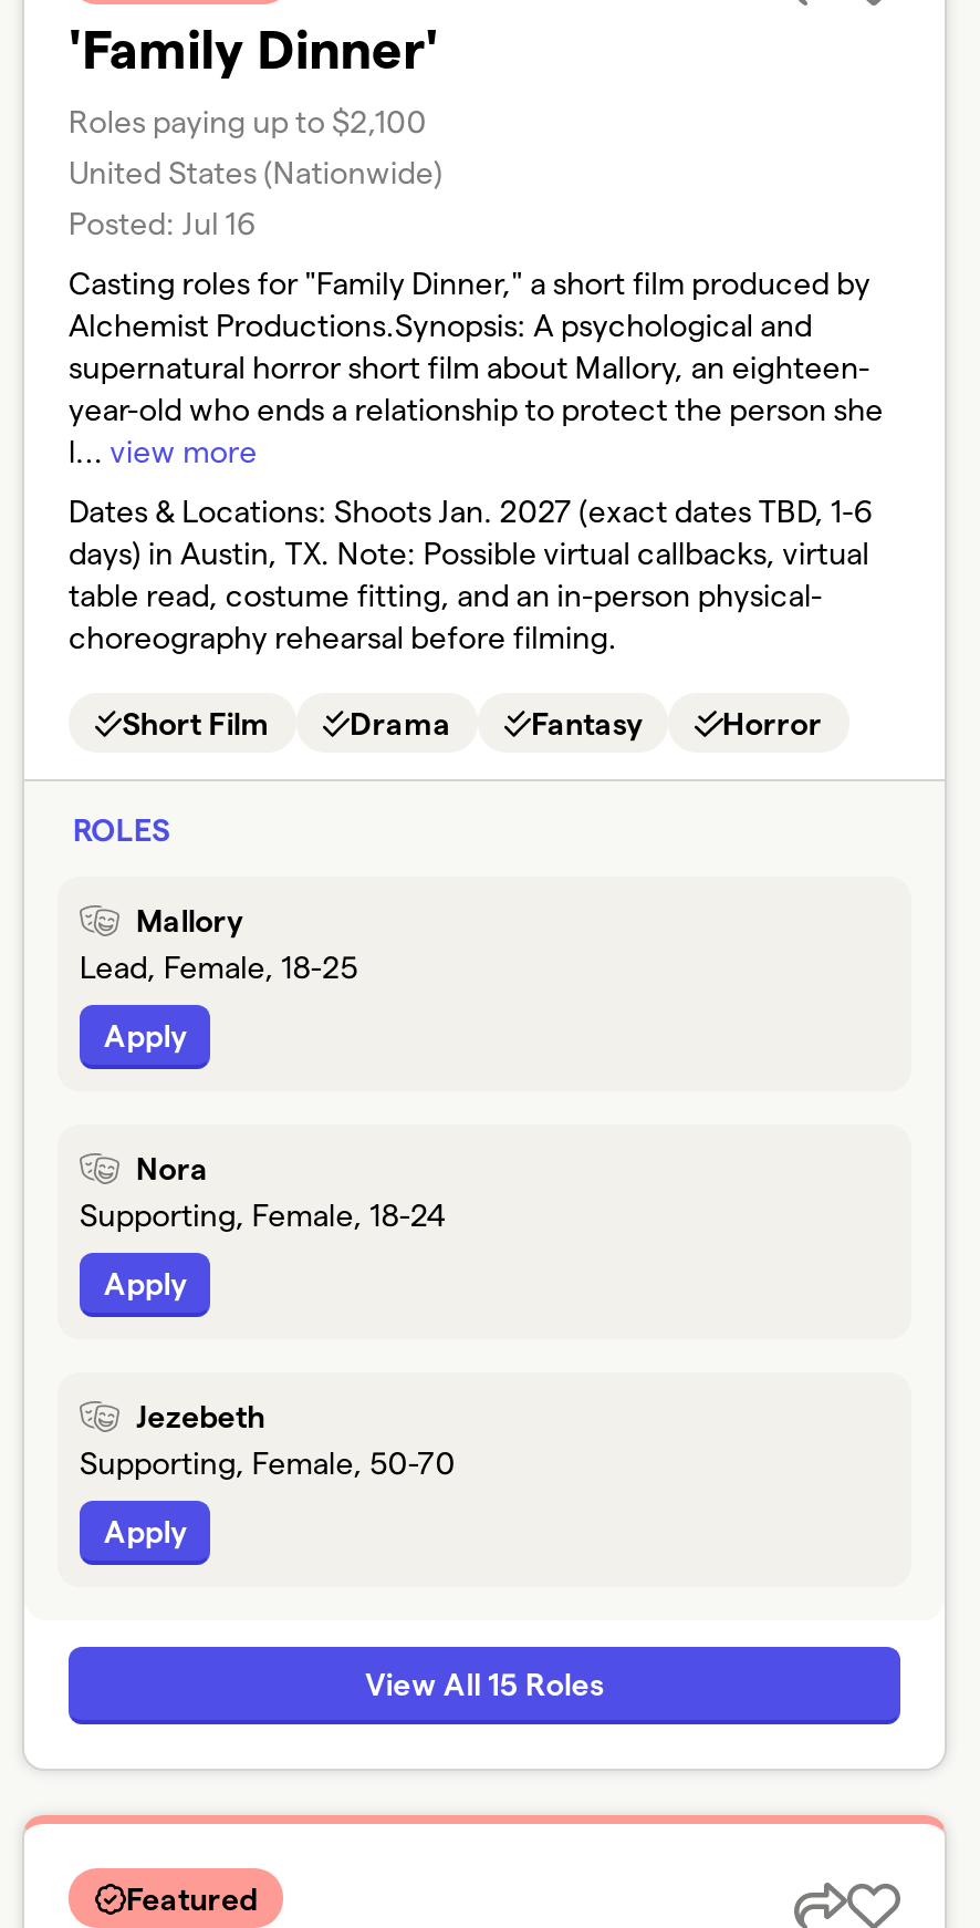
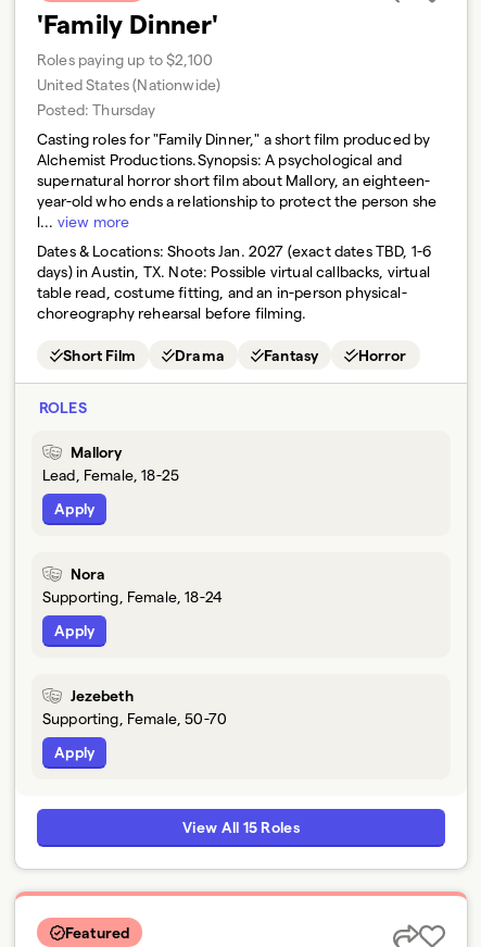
[69,204,255,241] Posted: Jul 16 -> [37,100,156,119] Posted: Thursday

